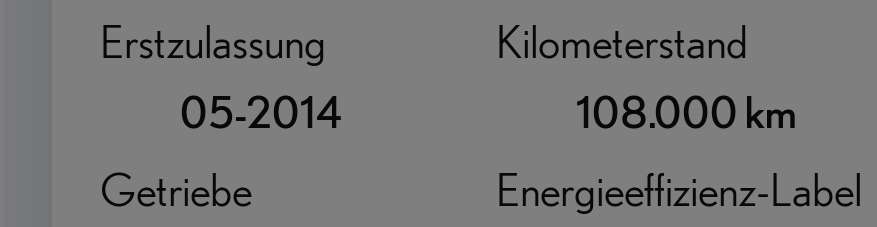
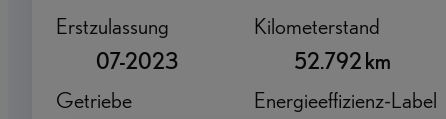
[180,85,342,139] 05-2014 -> [96,47,178,74] 07-2023
[576,85,796,139] 108.000 km -> [294,47,391,74] 52.792 km

